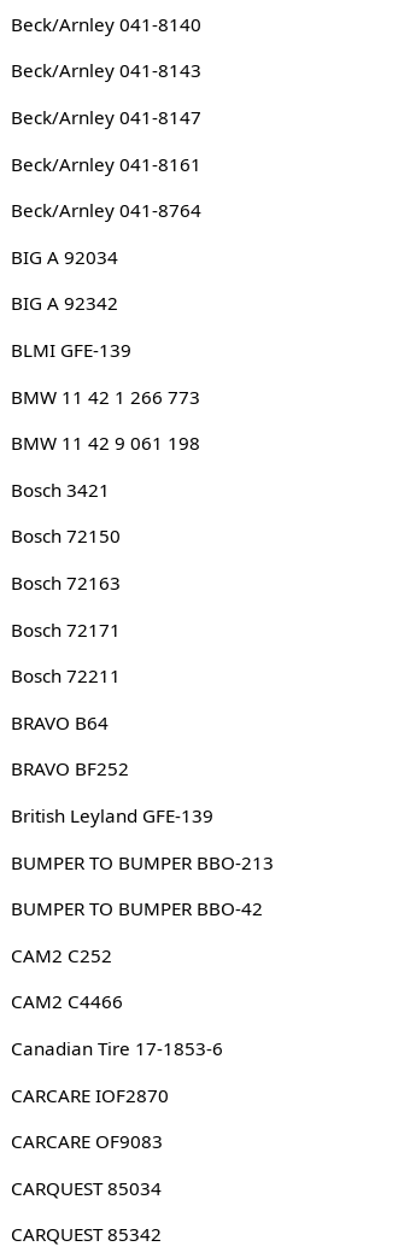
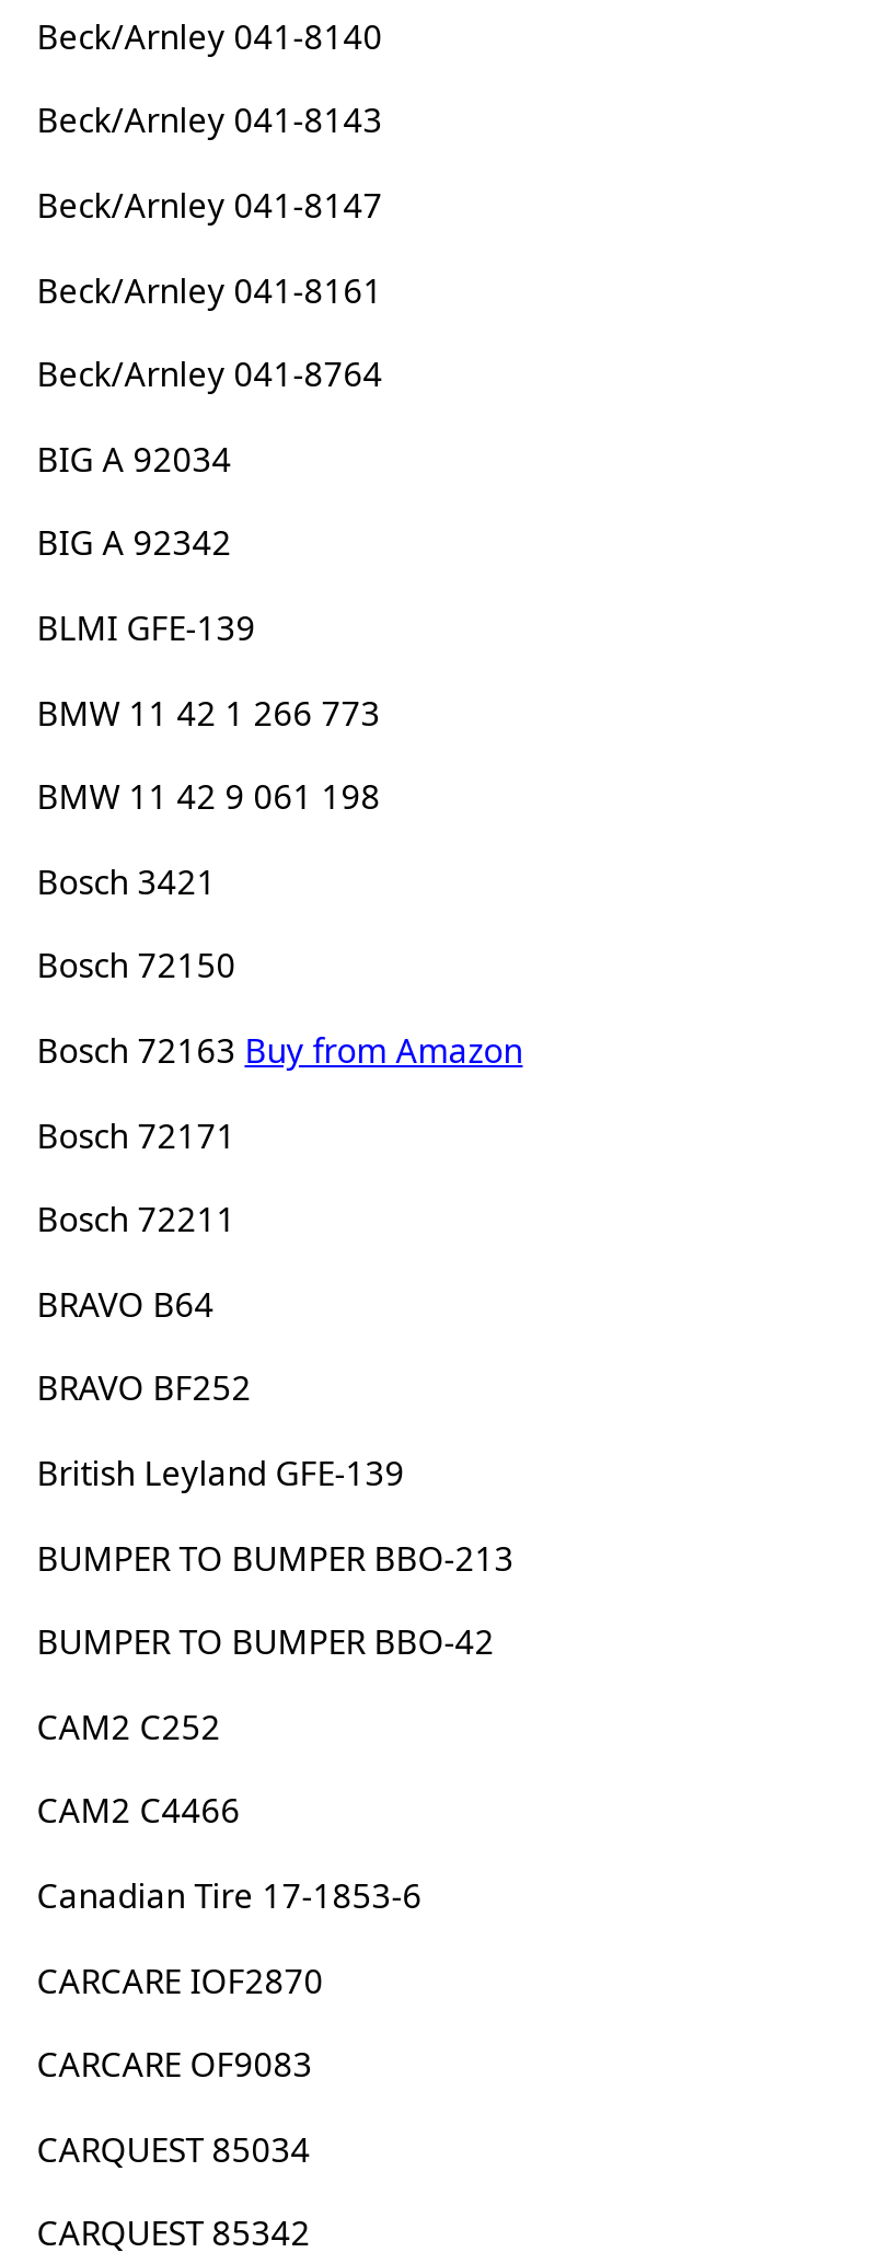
[10,571,120,595] Bosch 72163 -> [37,1028,523,1072] Bosch 72163 Buy from Amazon

